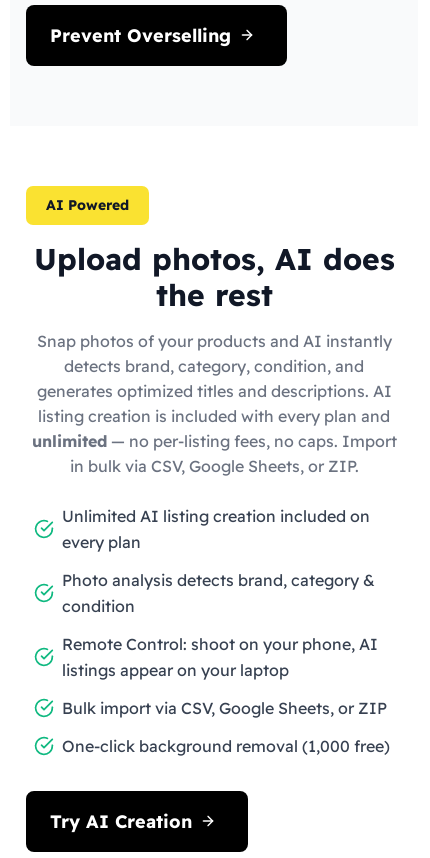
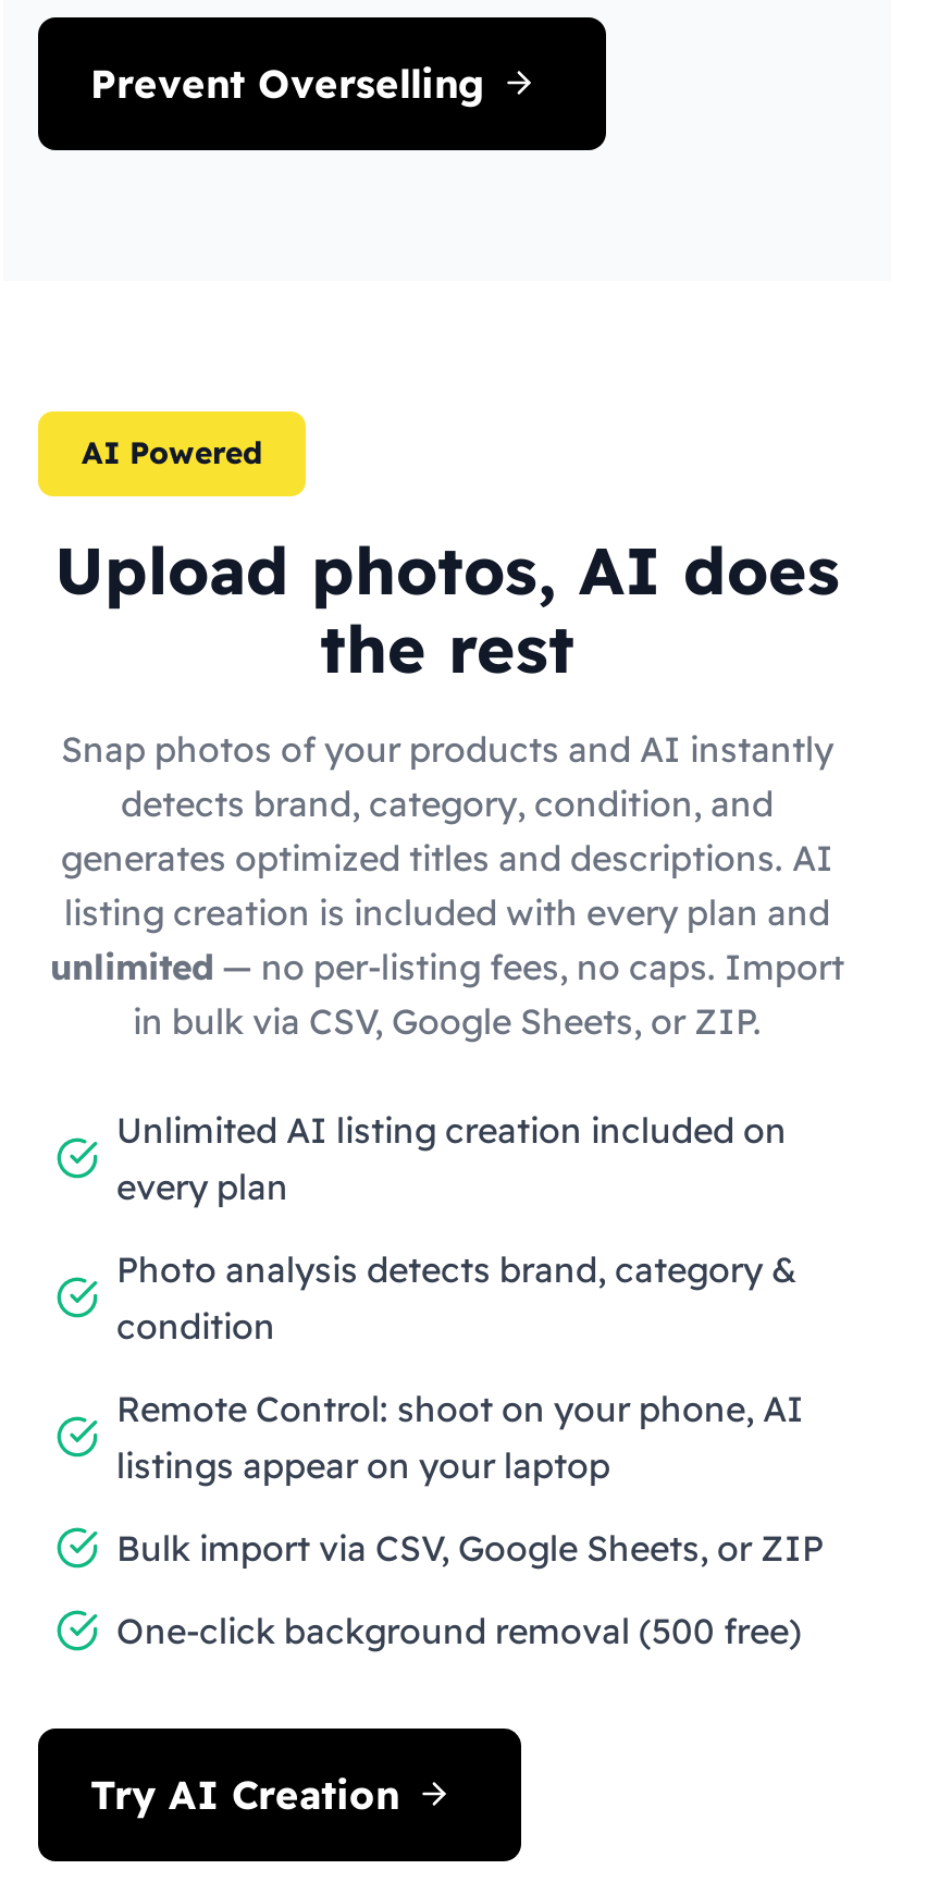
[62,736,390,756] One-click background removal (1,000 free) -> [116,1609,802,1652] One-click background removal (500 free)

